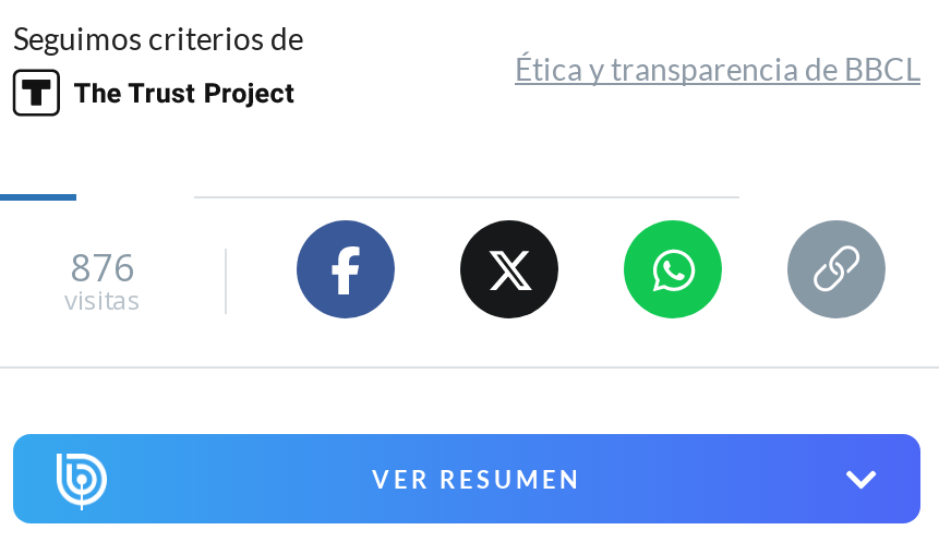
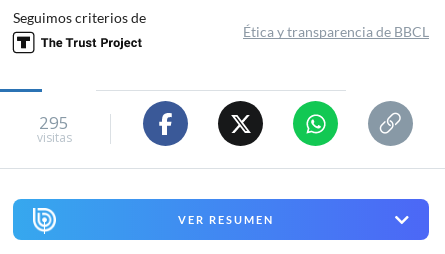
[70,242,135,292] 876 -> [39,111,69,134] 295

